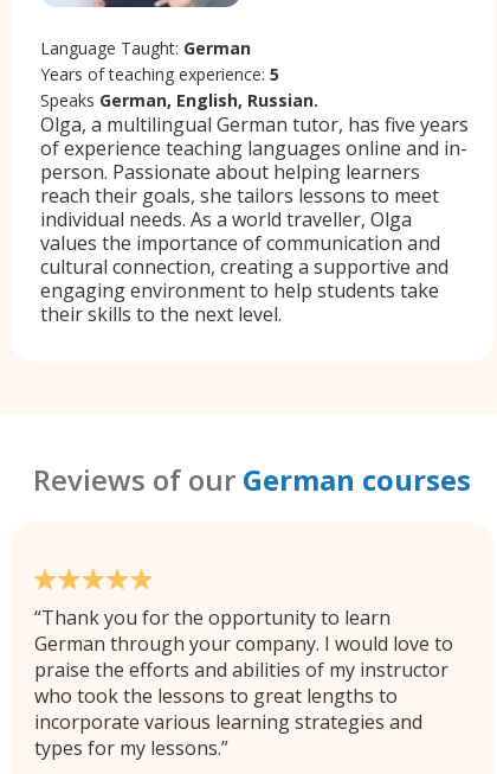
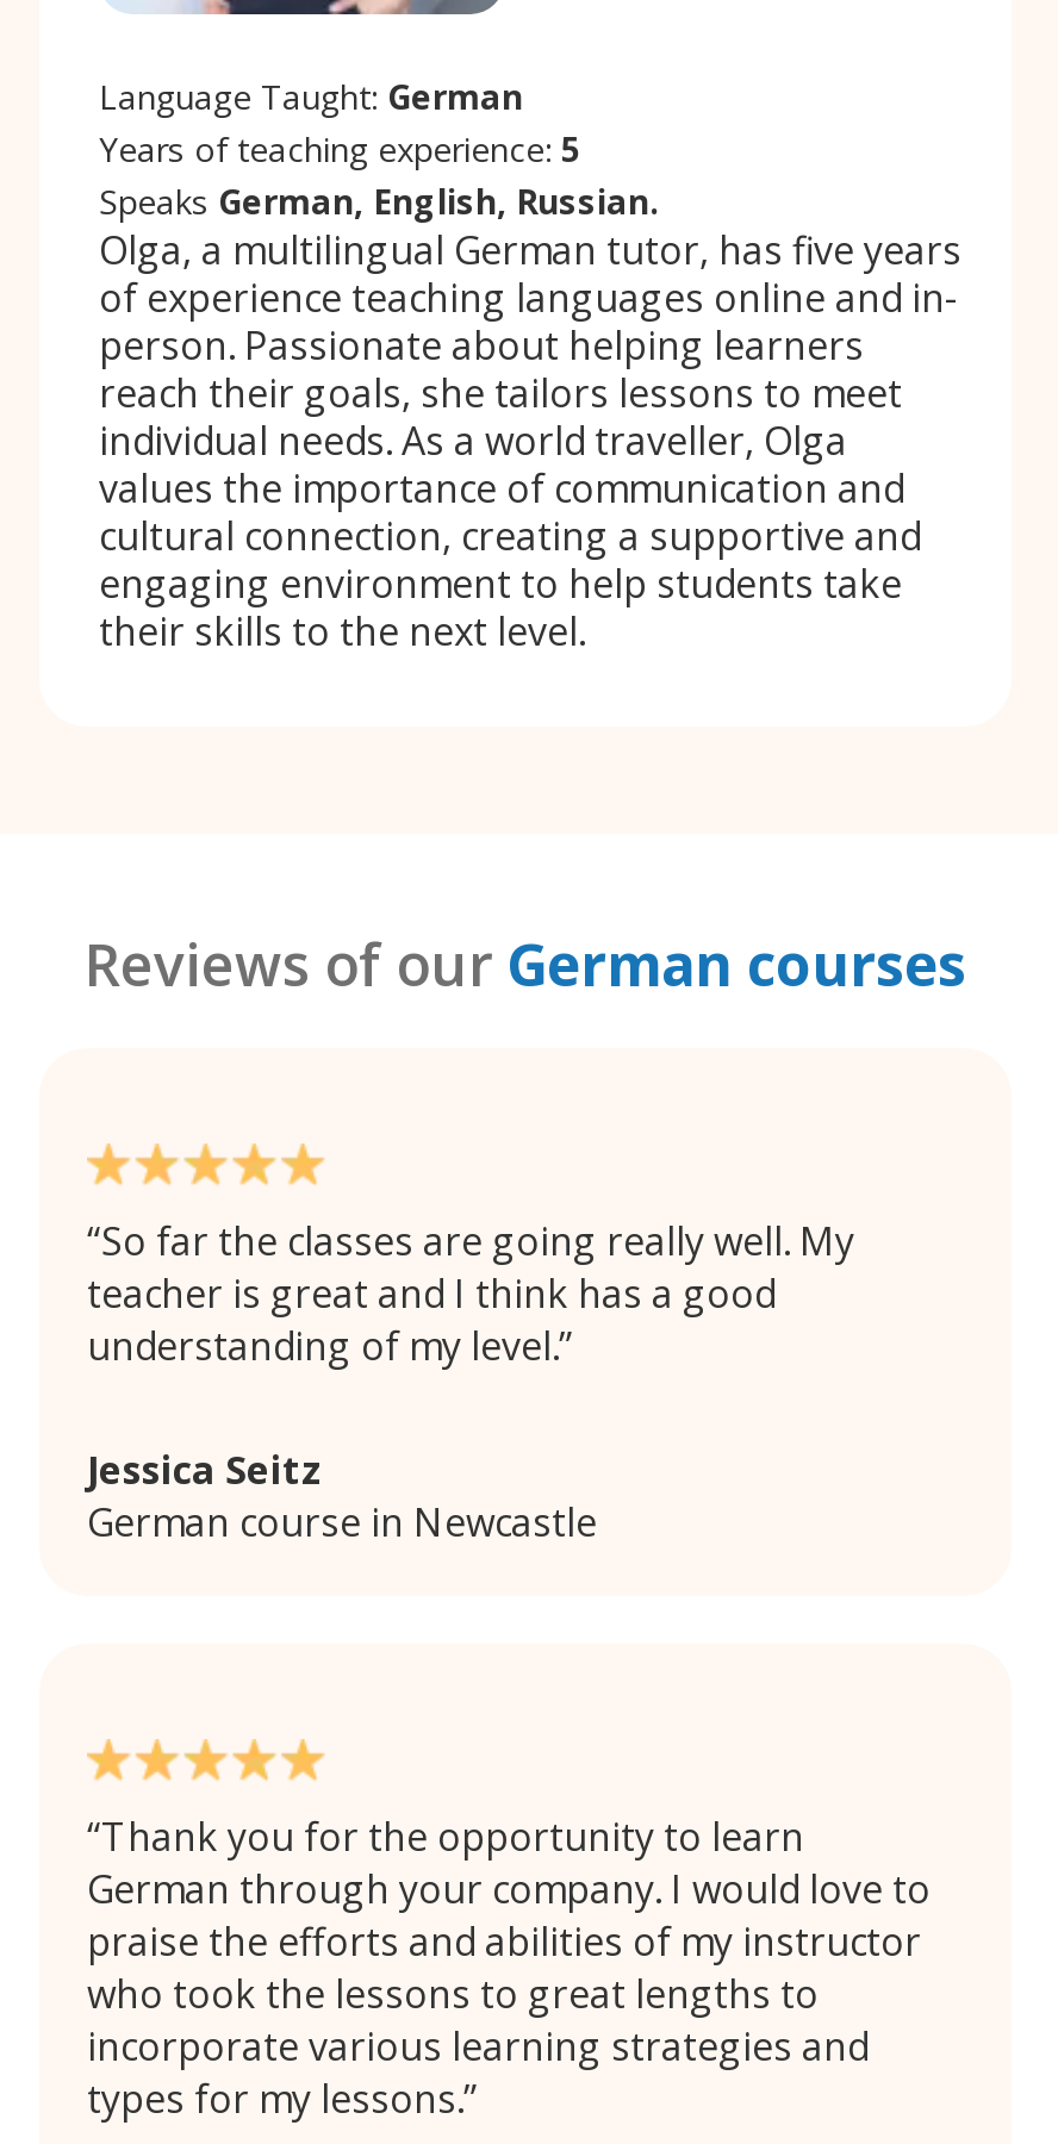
none -> [87,1215,854,1549] So far the classes are going really well. My | teacher is great and I think has a good | understanding of my level. | Jessica Seitz | German course in Newcastle

